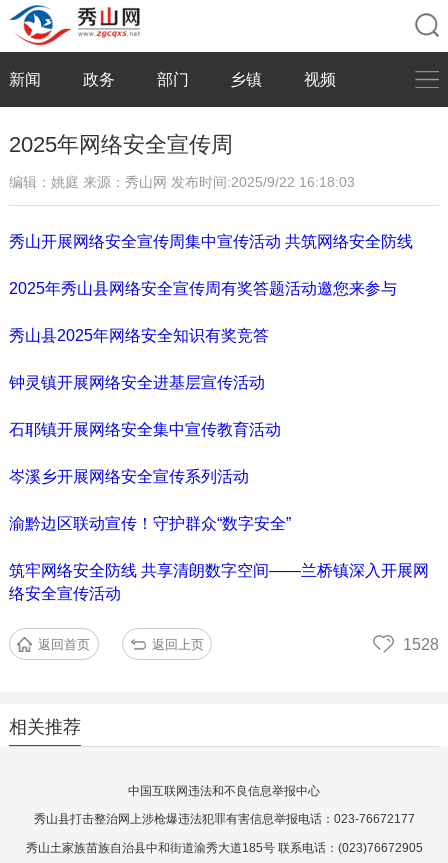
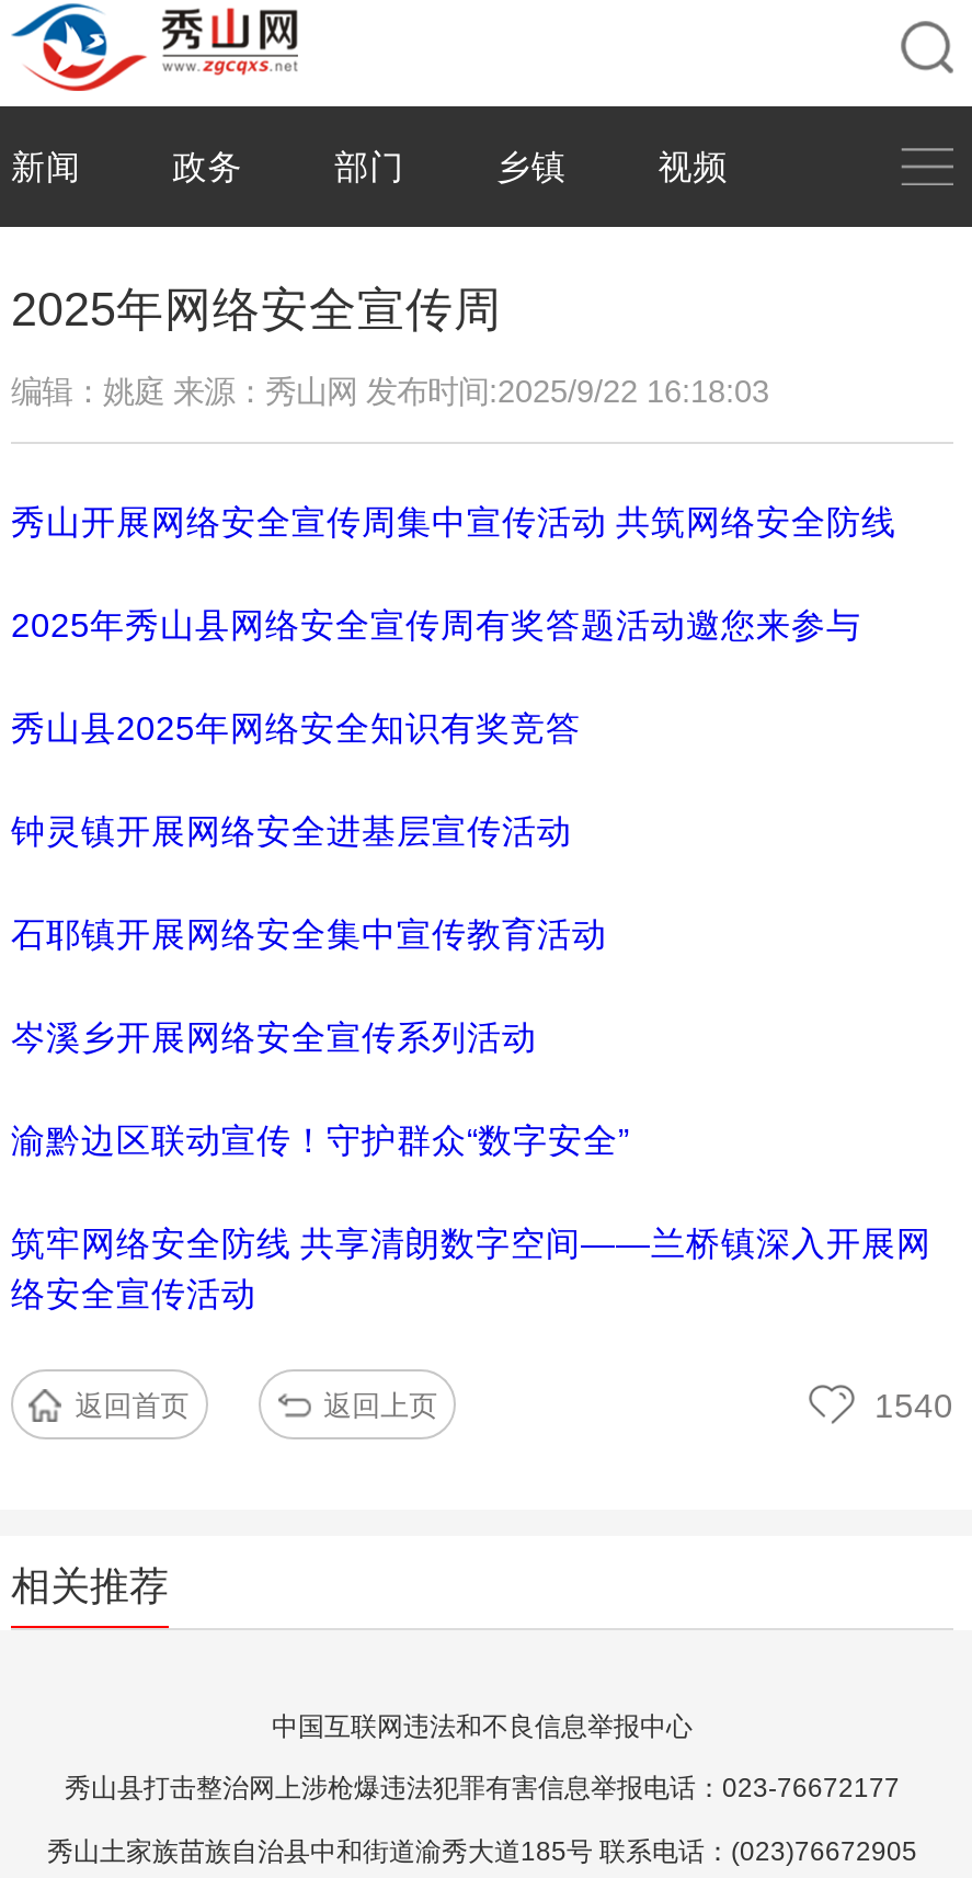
[403,636,439,653] 1528 -> [874,1386,953,1424] 1540

